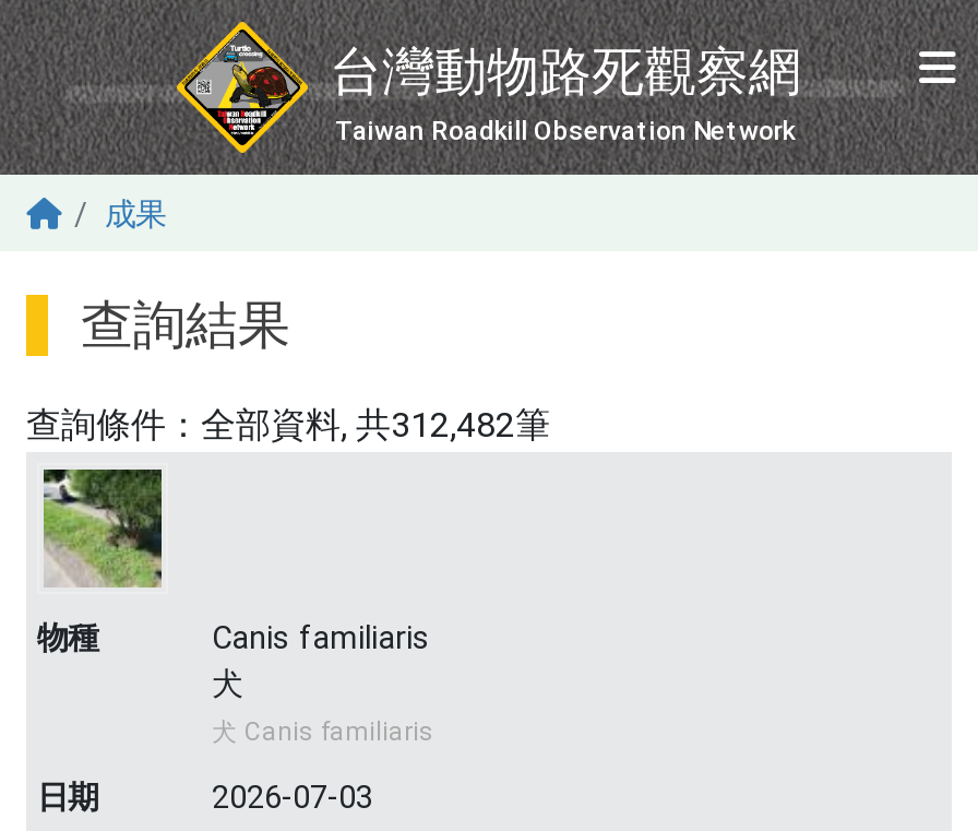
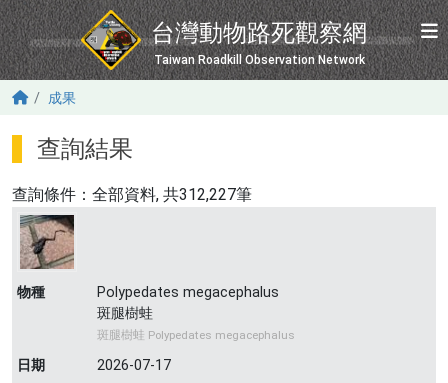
[26,404,550,446] 查詢條件：全部資料, 共312,482筆 -> [12,185,252,204] 查詢條件：全部資料, 共312,227筆
[44,467,434,747] [image] | Canis familiaris | 犬 | 犬 Canis familiaris -> [20,214,295,342] [image] | Polypedates megacephalus | 斑腿樹蛙 | 斑腿樹蛙 Polypedates megacephalus
[212,780,373,817] 2026-07-03 -> [97,357,171,374] 2026-07-17

